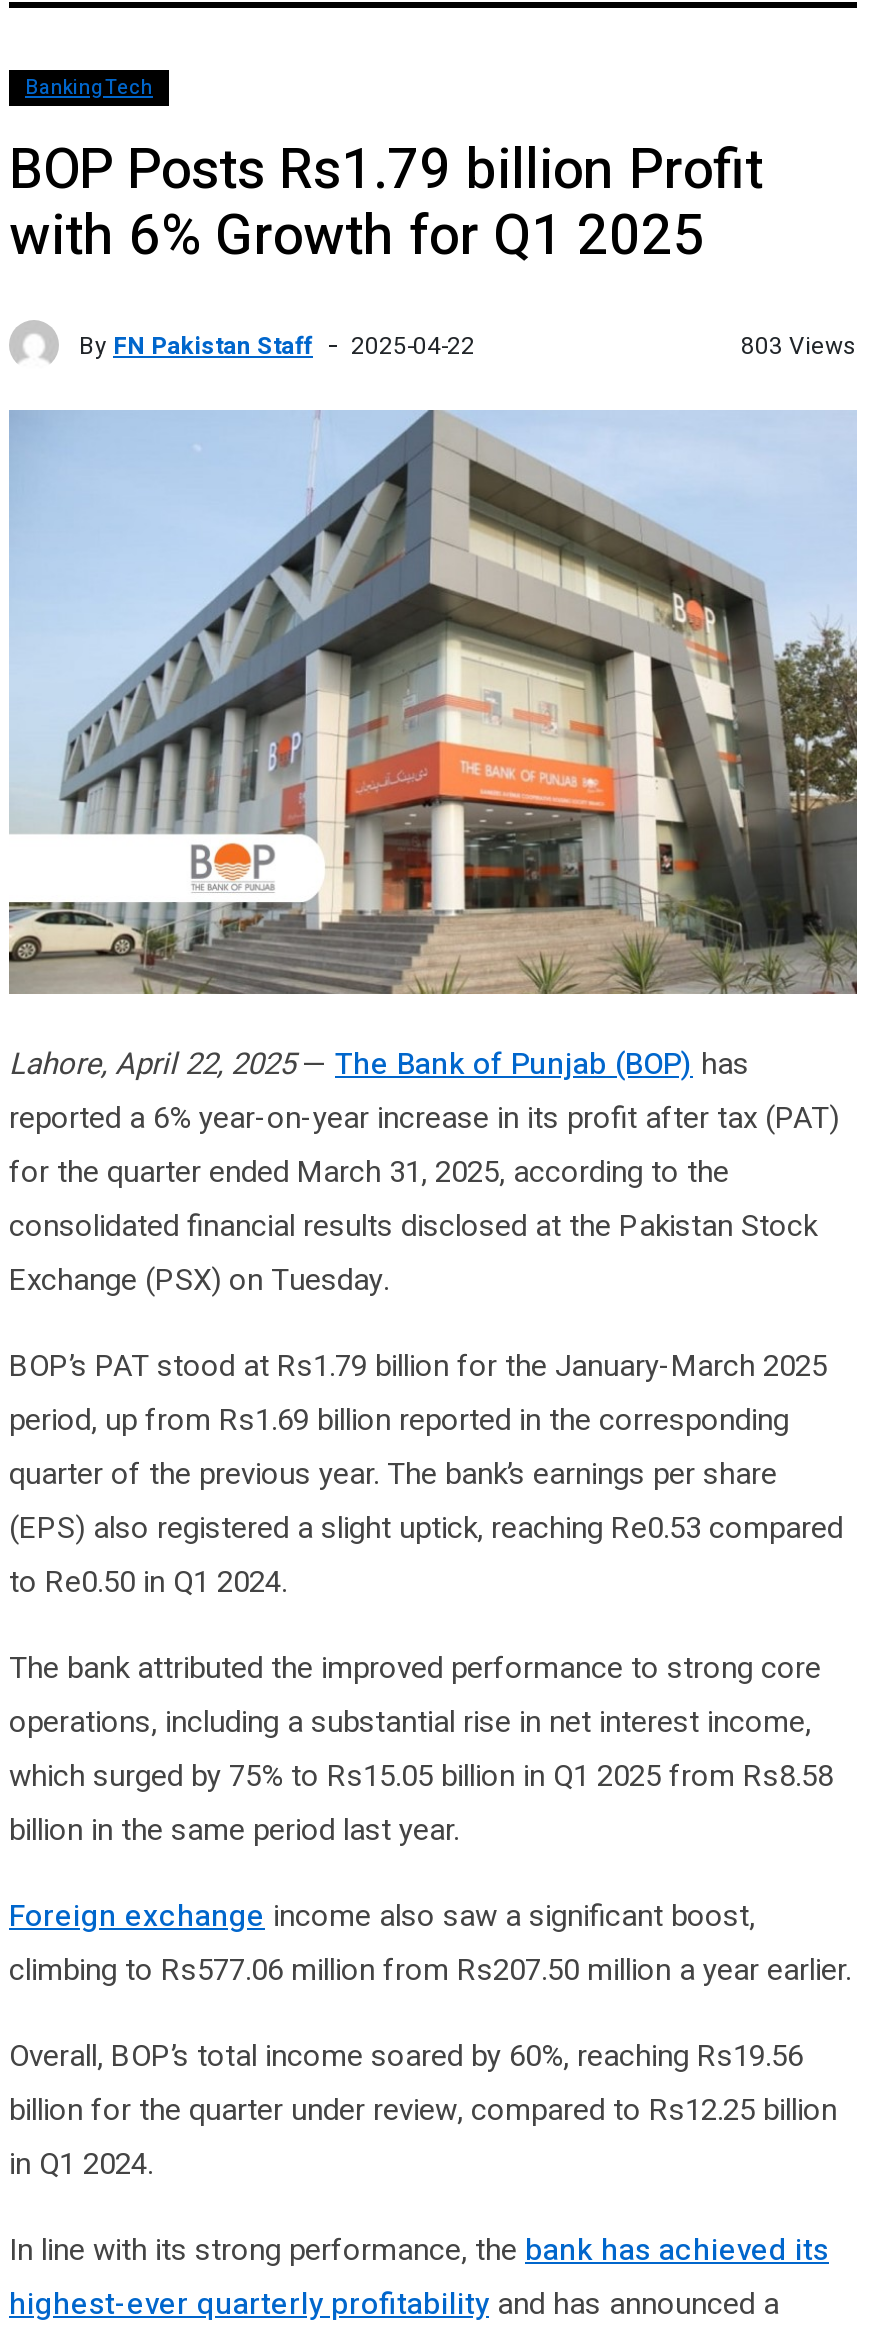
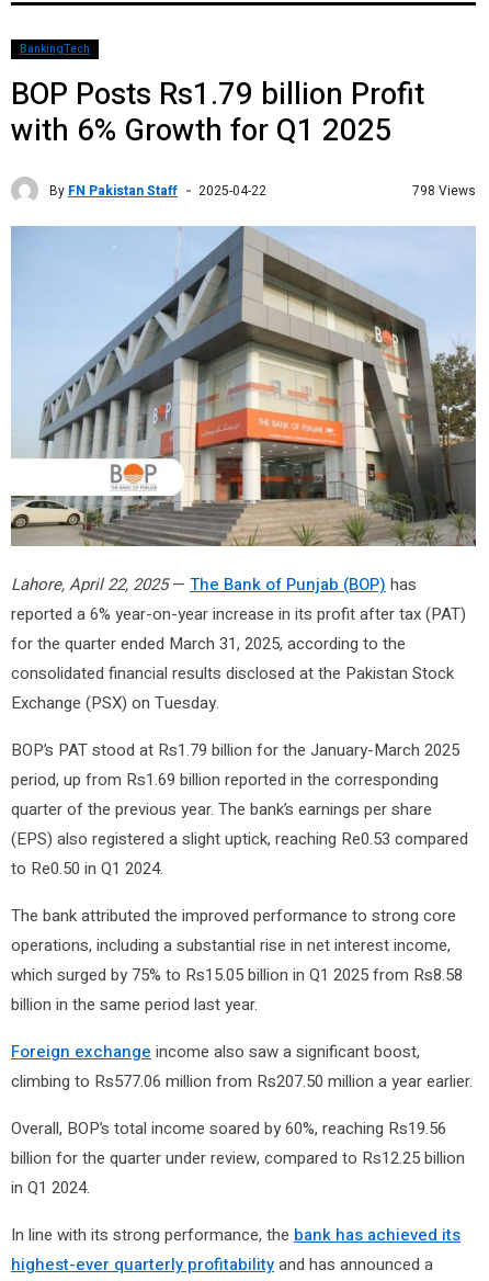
[741,327,857,363] 803 Views -> [412,180,476,200] 798 Views

